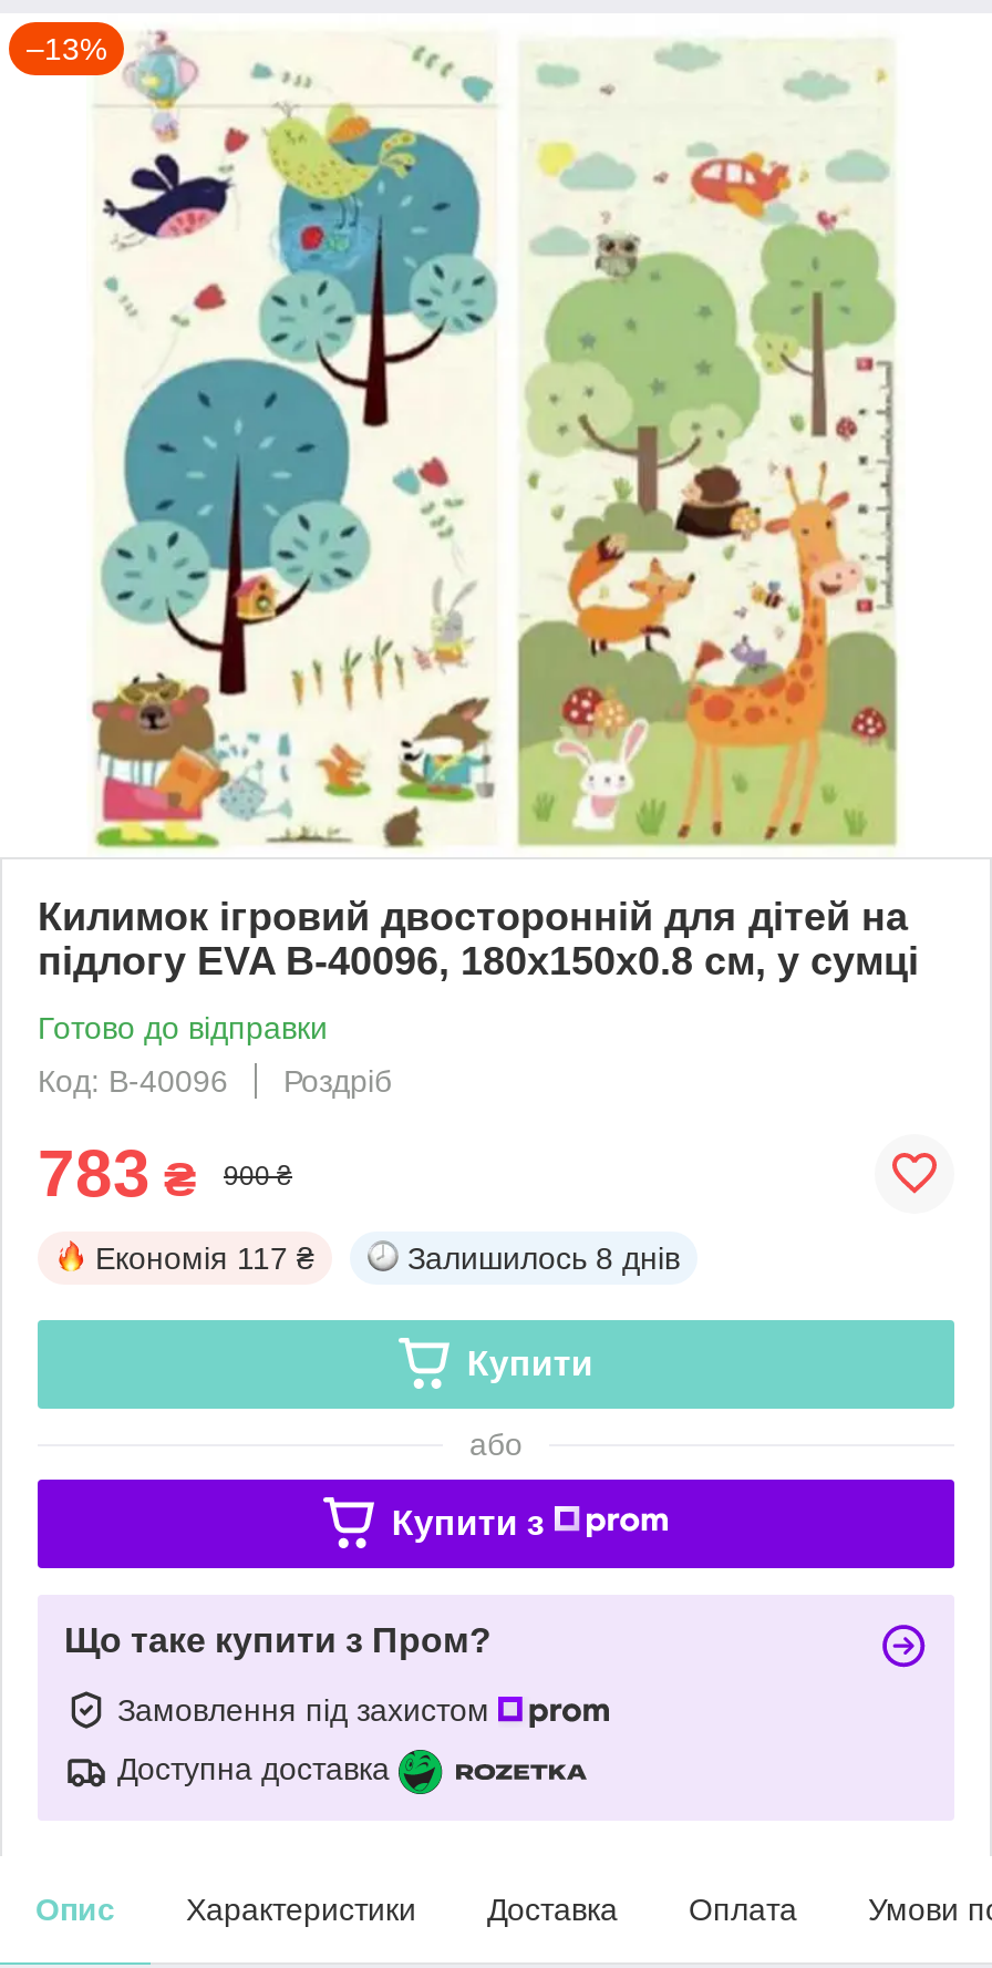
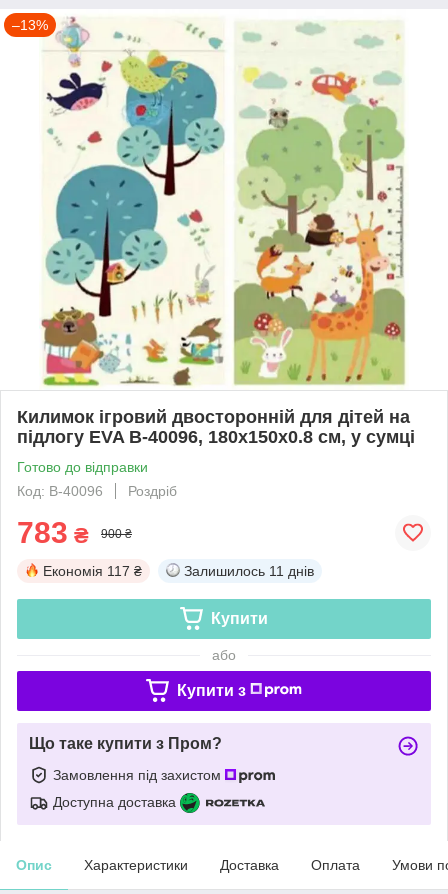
[407,1240,680,1275] Залишилось 8 днів -> [184,563,314,579] Залишилось 11 днів

